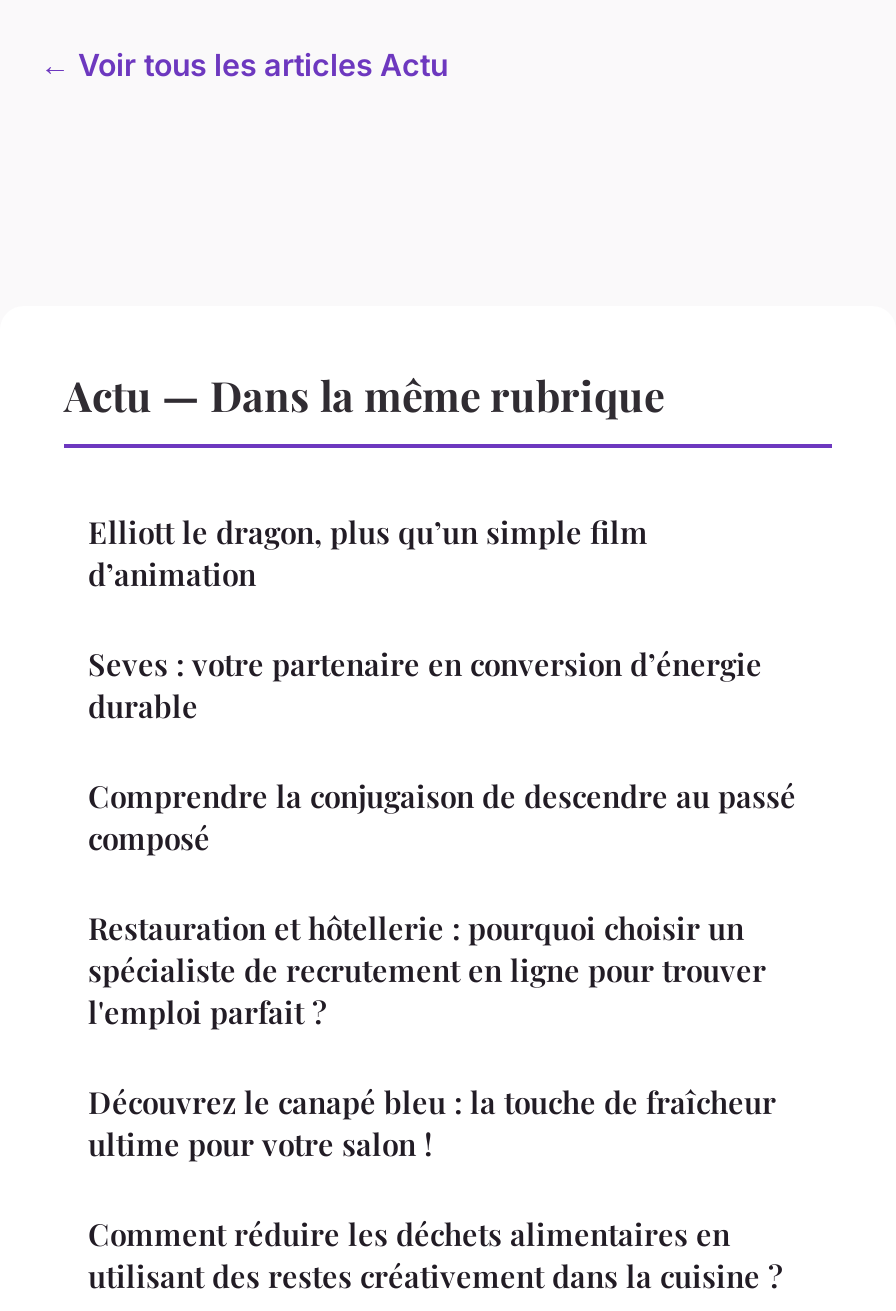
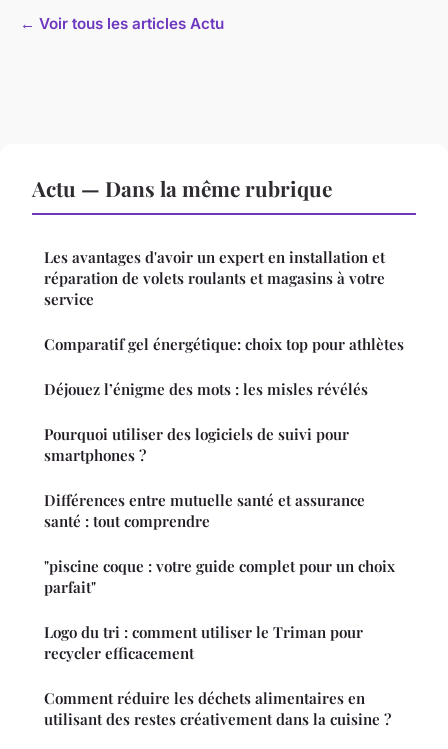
[88,512,796,1164] Elliott le dragon, plus qu’un simple film | d’animation | Seves : votre partenaire en conversion d’énergie | durable | Comprendre la conjugaison de descendre au passé | composé | Restauration et hôtellerie : pourquoi choisir un | spécialiste de recrutement en ligne pour trouver | l'emploi parfait ? | Découvrez le canapé bleu : la touche de fraîcheur | ultime pour votre salon ! -> [44,247,404,663] Les avantages d'avoir un expert en installation et | réparation de volets roulants et magasins à votre | service | Comparatif gel énergétique: choix top pour athlètes | Déjouez l’énigme des mots : les misles révélés | Pourquoi utiliser des logiciels de suivi pour | smartphones ? | Différences entre mutuelle santé et assurance | santé : tout comprendre | "piscine coque : votre guide complet pour un choix | parfait" | Logo du tri : comment utiliser le Triman pour | recycler efficacement

